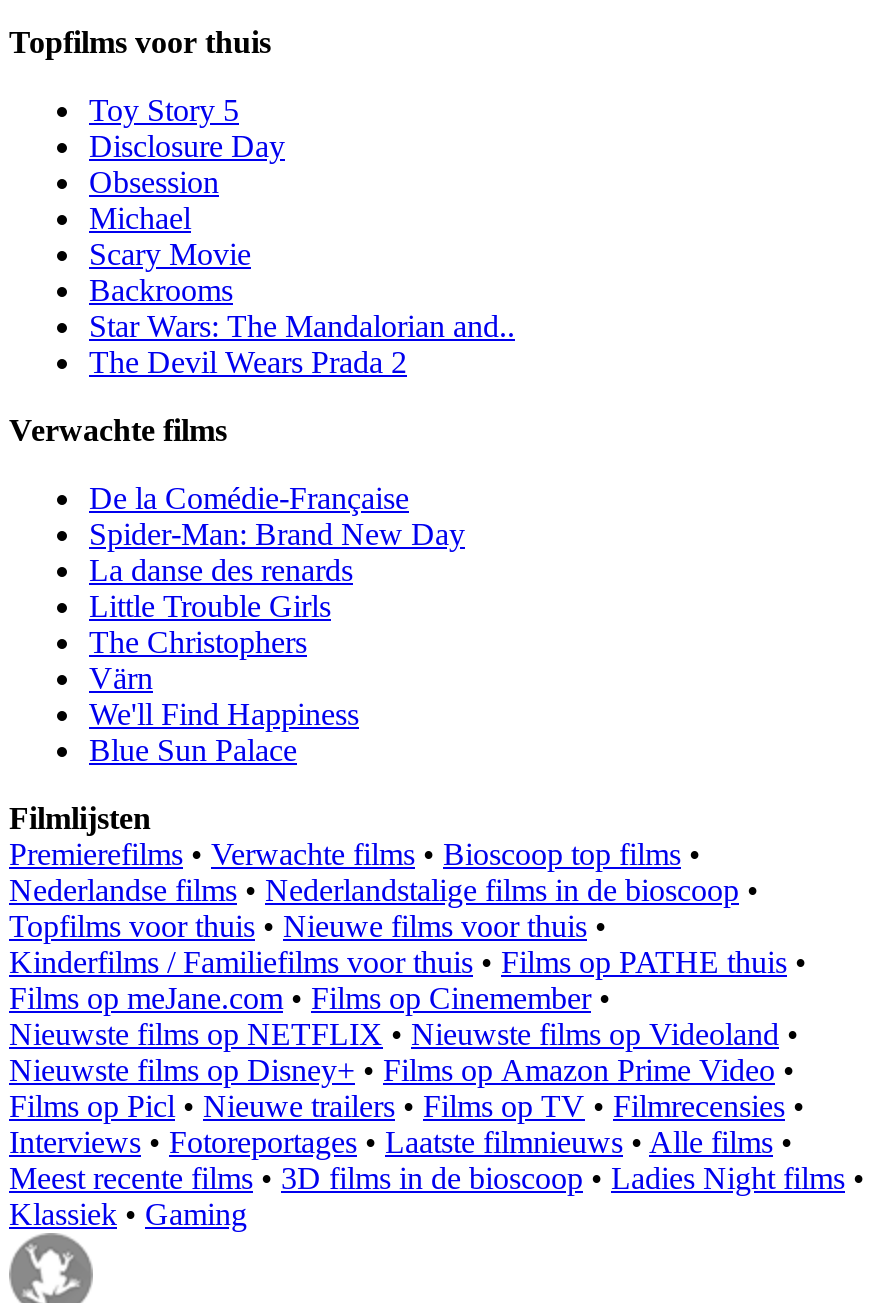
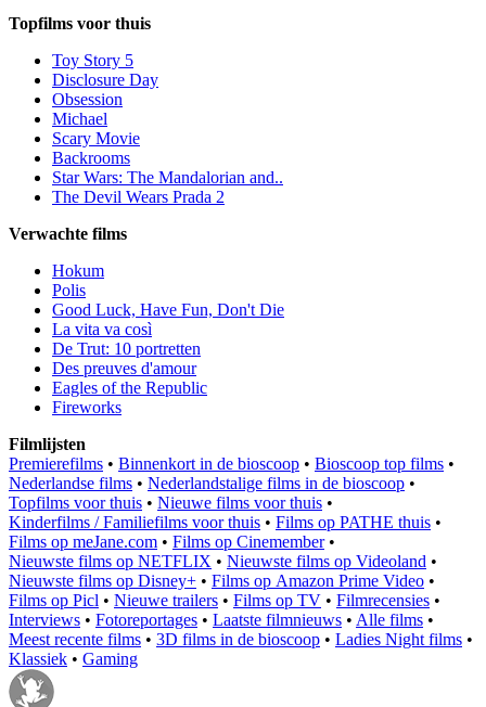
[89,480,465,766] De la Comédie-Française | Spider-Man: Brand New Day | La danse des renards | Little Trouble Girls | The Christophers | Värn | We'll Find Happiness | Blue Sun Palace -> [52,261,284,416] Hokum | Polis | Good Luck, Have Fun, Don't Die | La vita va così | De Trut: 10 portretten | Des preuves d'amour | Eagles of the Republic | Fireworks
[9,836,701,870] Premierefilms • Verwachte films • Bioscoop top films • -> [9,454,455,472] Premierefilms • Binnenkort in de bioscoop • Bioscoop top films •

